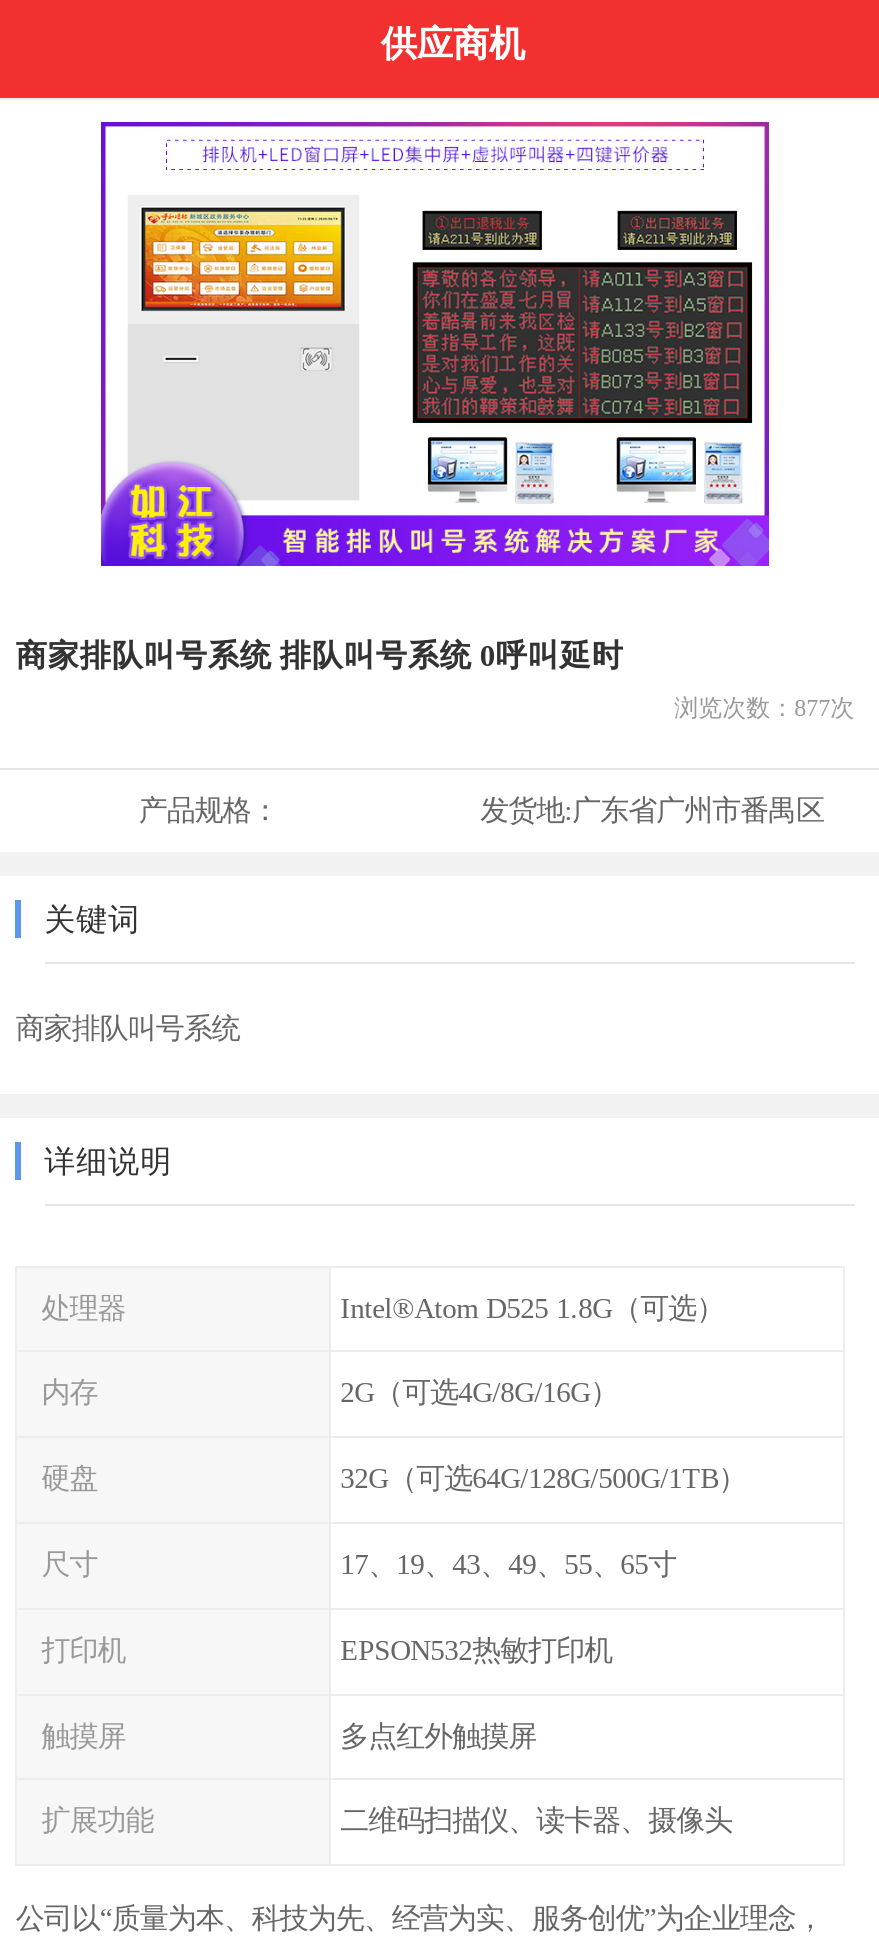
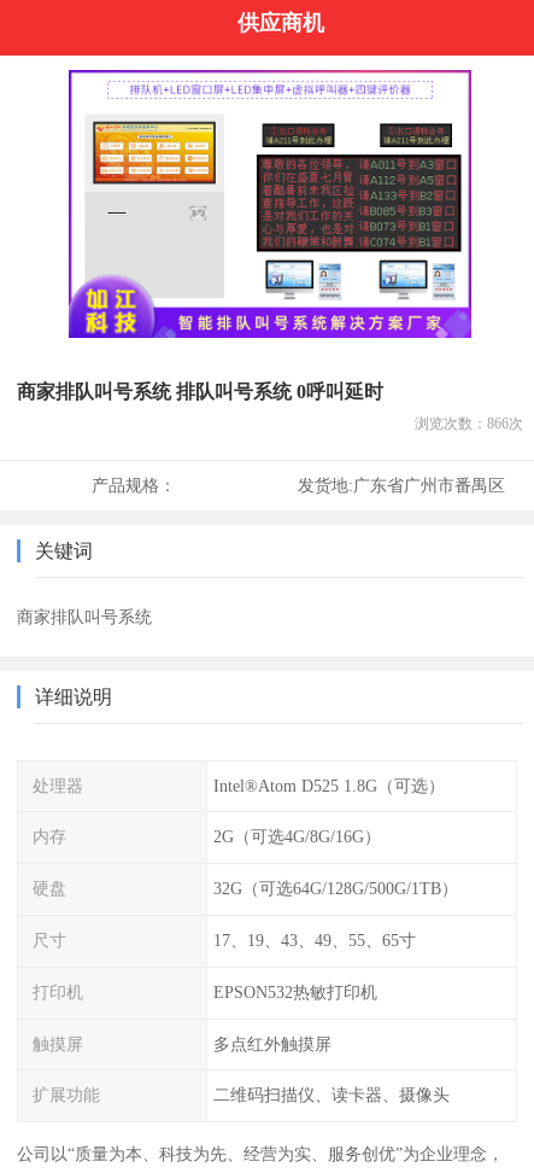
[674,693,854,721] 浏览次数：877次 -> [414,415,523,432] 浏览次数：866次

